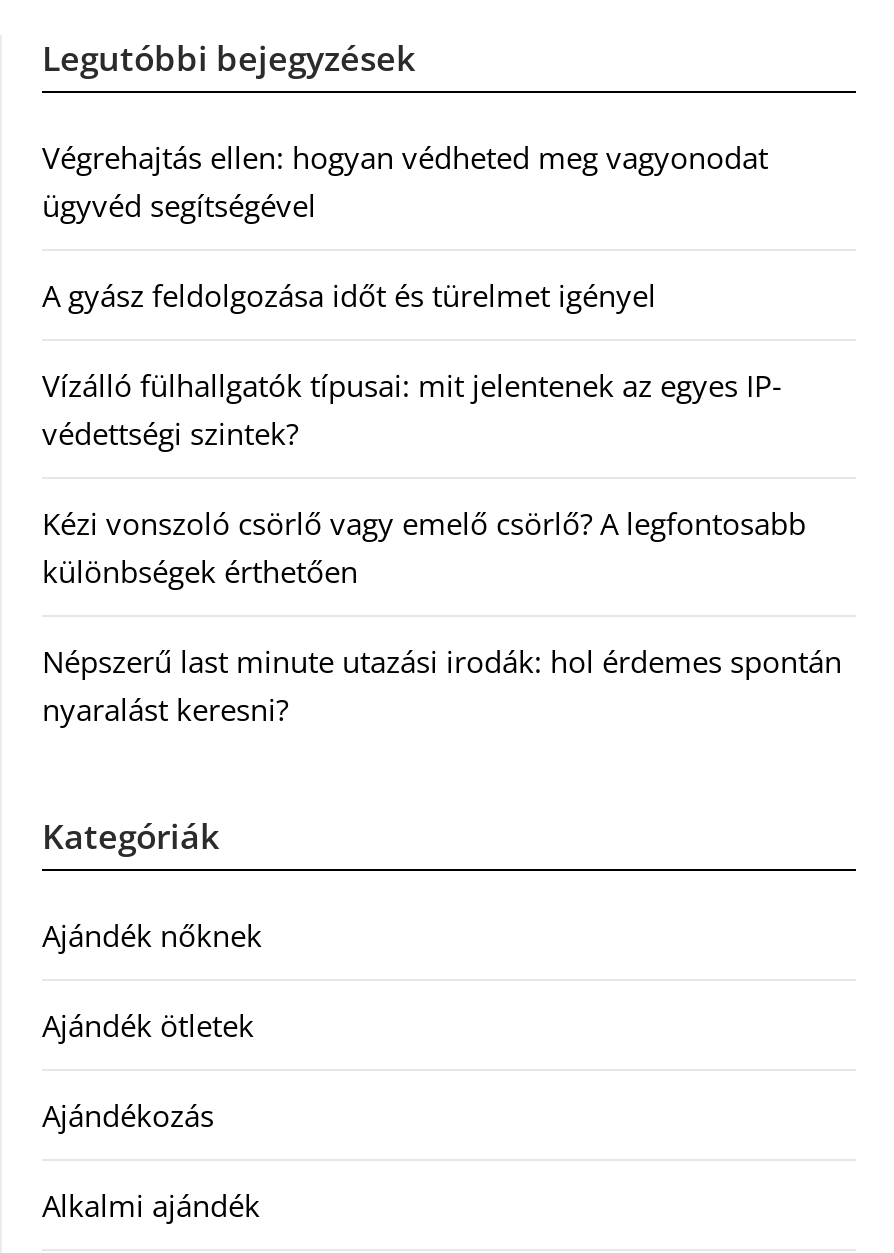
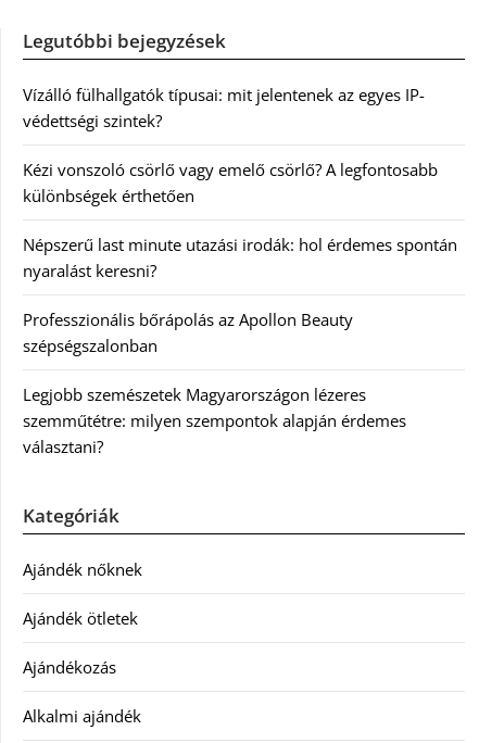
[42,138,768,316] Végrehajtás ellen: hogyan védheted meg vagyonodat | ügyvéd segítségével | A gyász feldolgozása időt és türelmet igényel -> none
moved [42,366,842,730] -> [23,83,457,281]: Vízálló fülhallgatók típusai: mit jelentenek az egyes IP- | védettségi szintek? | Kézi vonszoló csörlő vagy emelő csörlő? A legfontosabb | különbségek érthetően | Népszerű last minute utazási irodák: hol érdemes spontán | nyaralást keresni?
none -> [23,308,406,457] Professzionális bőrápolás az Apollon Beauty | szépségszalonban | Legjobb szemészetek Magyarországon lézeres | szemműtétre: milyen szempontok alapján érdemes | választani?

